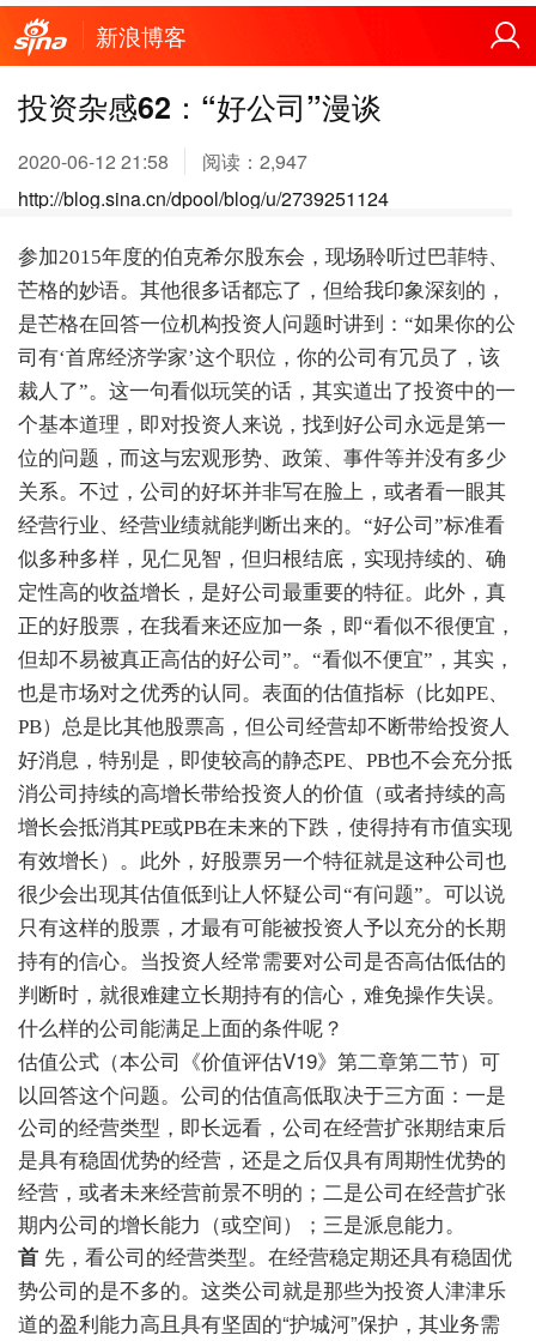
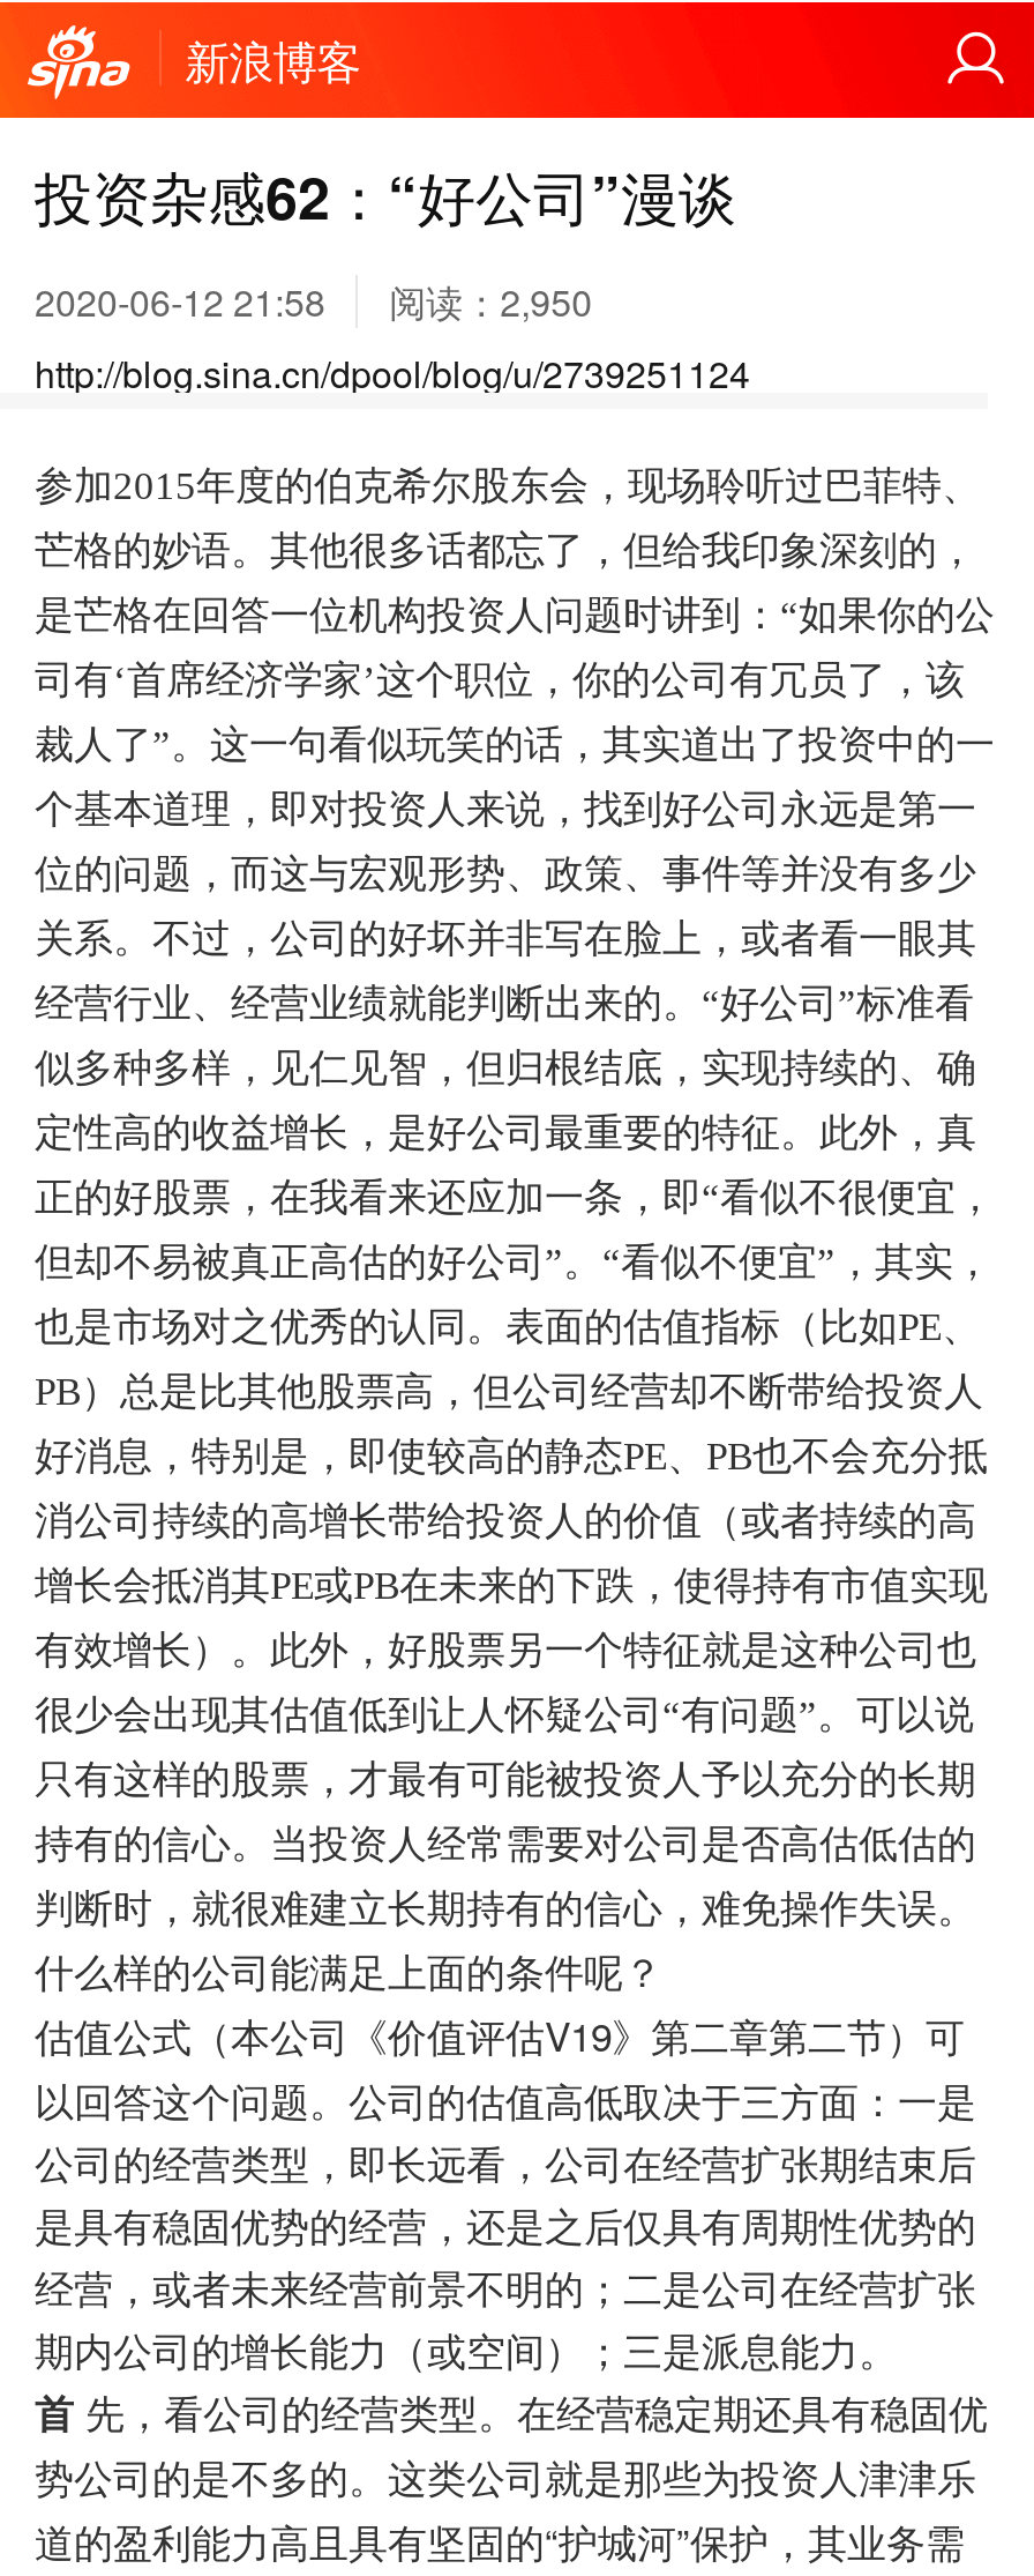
[18,147,307,175] 2020-06-12 21:58 阅读：2,947 -> [35,275,592,328] 2020-06-12 21:58 阅读：2,950

